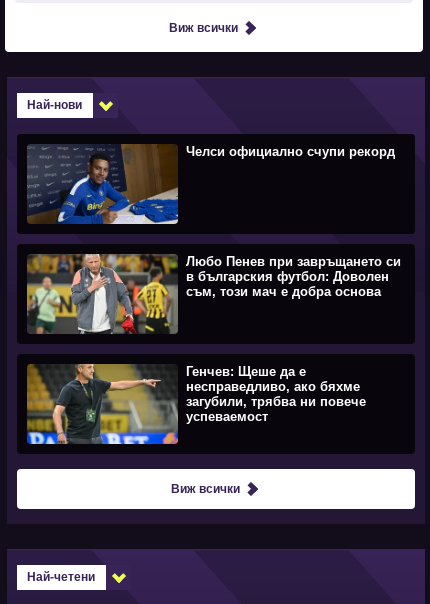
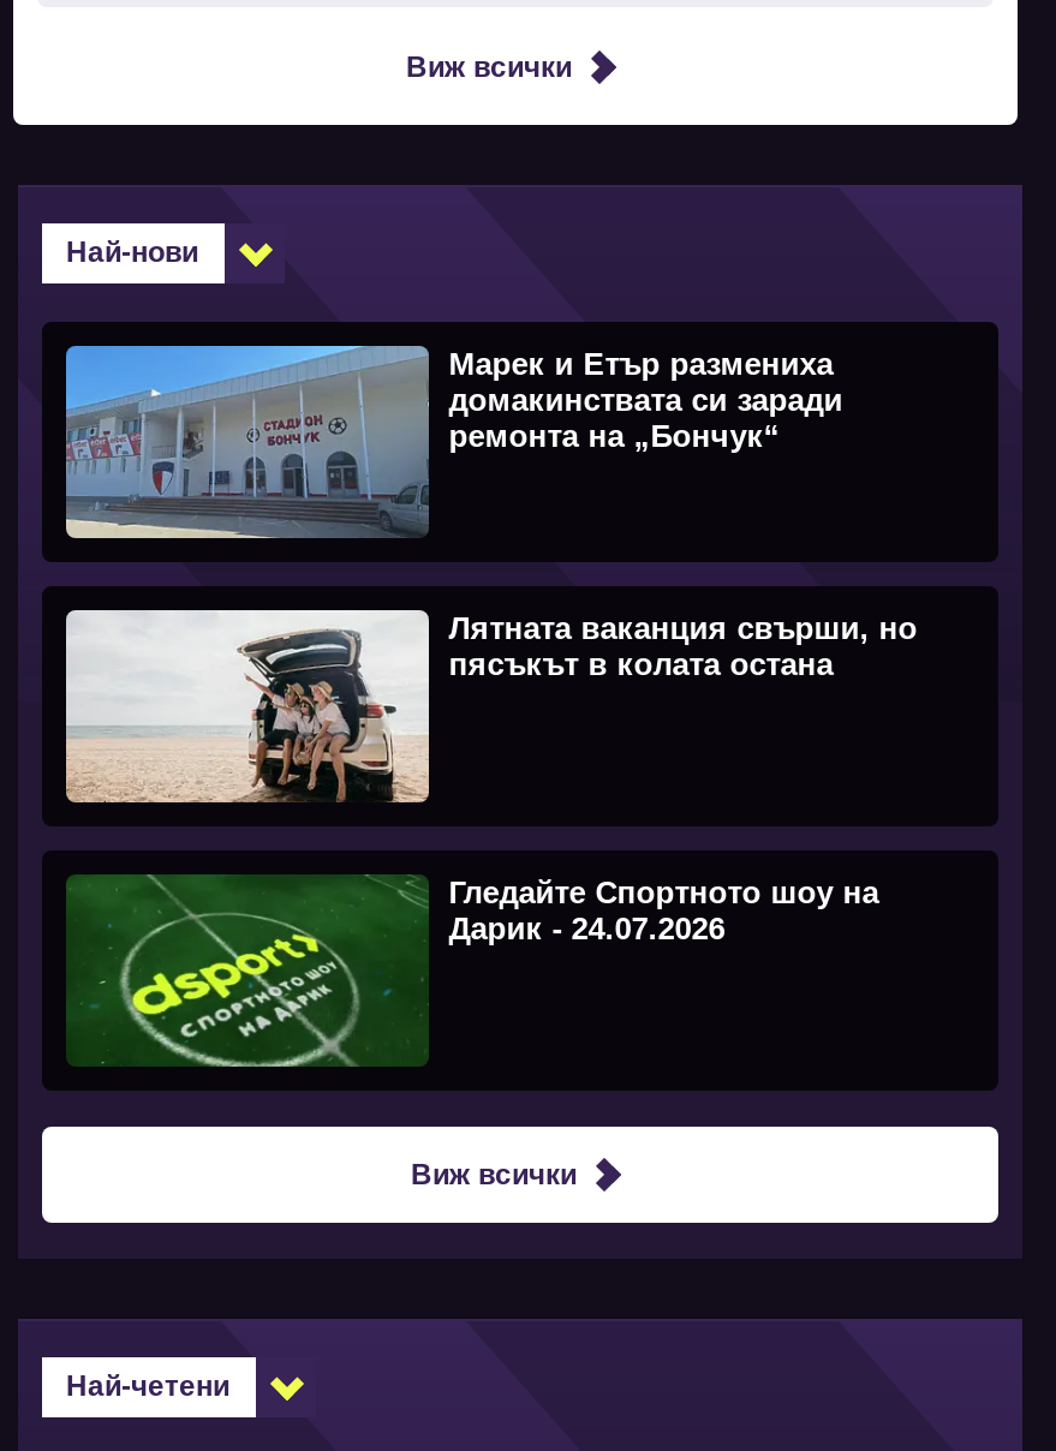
[27,143,395,225] [image] | Челси официално счупи рекорд -> [64,344,843,541] [image] | Марек и Етър размениха | домакинствата си заради | ремонта на „Бончук“
[26,253,401,334] [image] | Любо Пенев при завръщането си | в българския футбол: Доволен | съм, този мач е добра основа -> [64,608,917,805] [image] | Лятната ваканция свърши, но | пясъкът в колата остана
[26,363,366,445] [image] | Генчев: Щеше да е | несправедливо, ако бяхме | загубили, трябва ни повече | успеваемост -> [66,873,879,1069] [image] | Гледайте Спортното шоу на | Дарик - 24.07.2026

